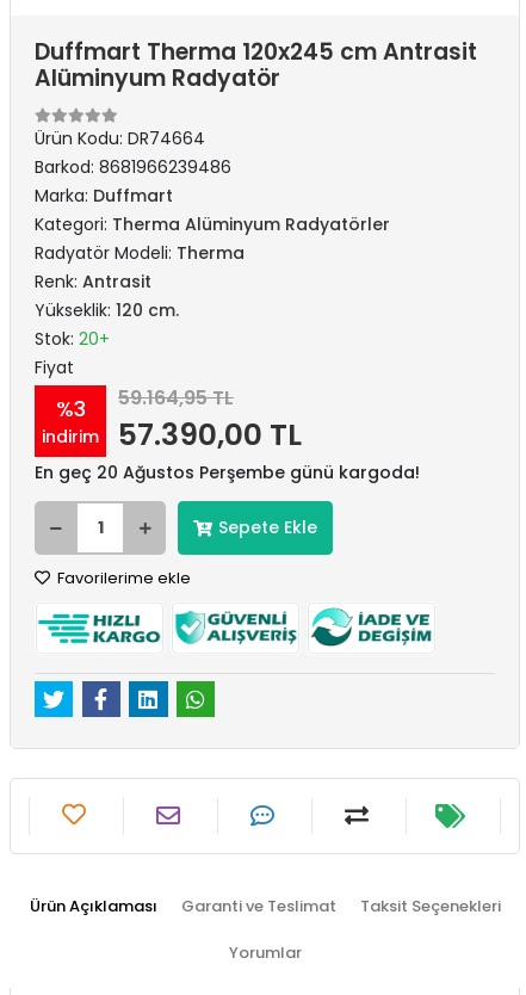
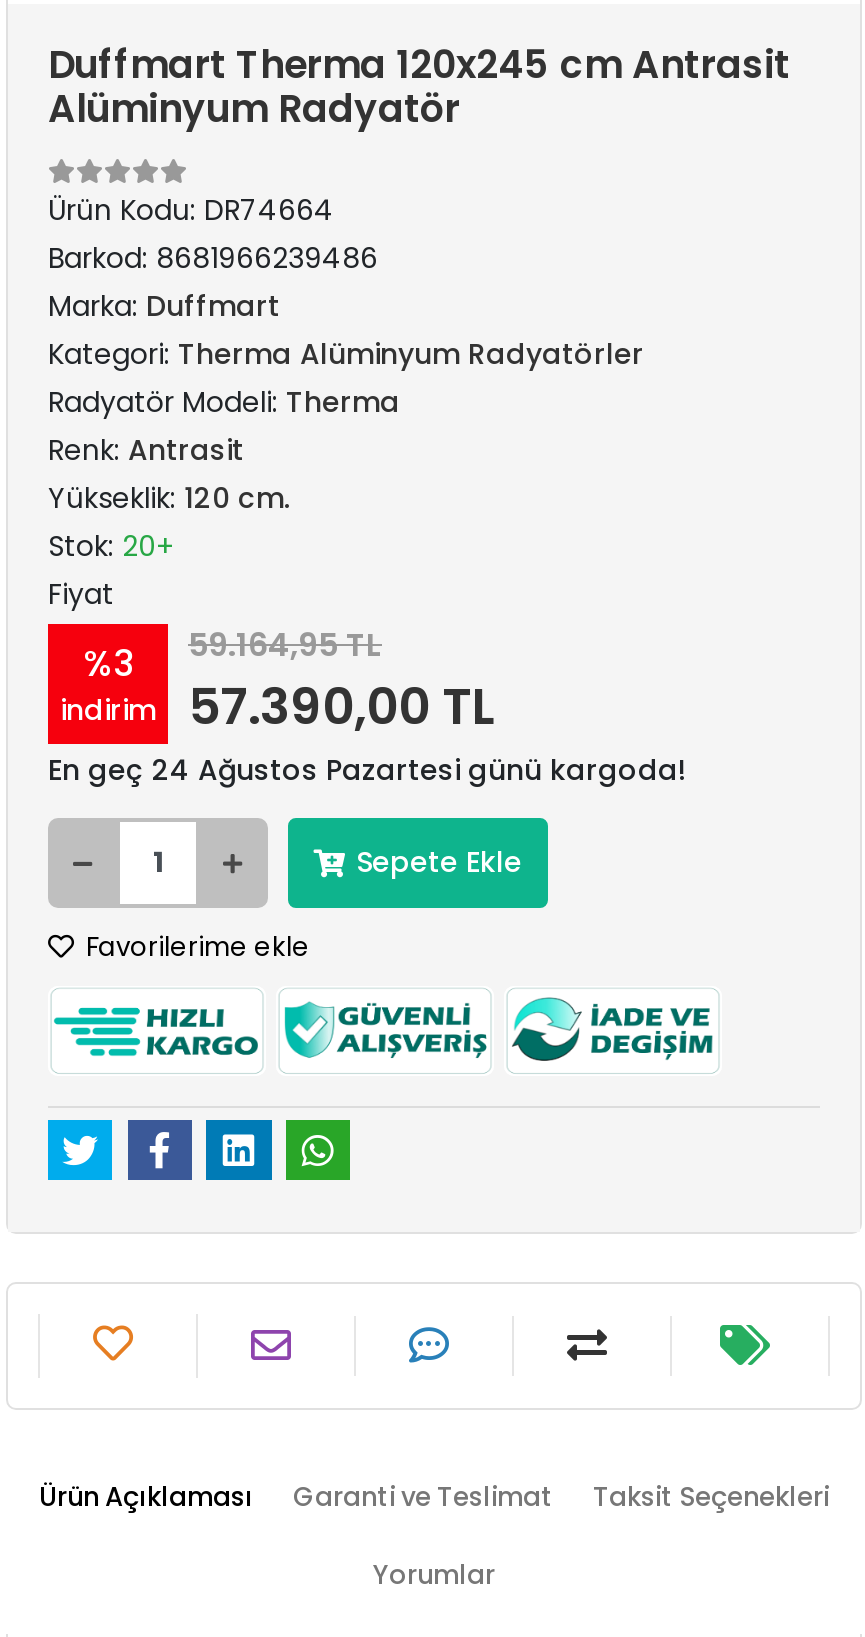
[35,461,420,484] En geç 20 Ağustos Perşembe günü kargoda! -> [48,750,686,790] En geç 24 Ağustos Pazartesi günü kargoda!

